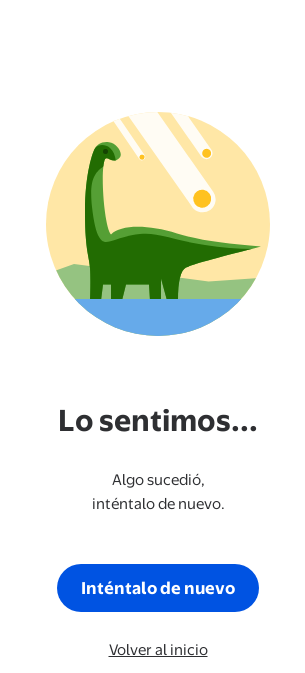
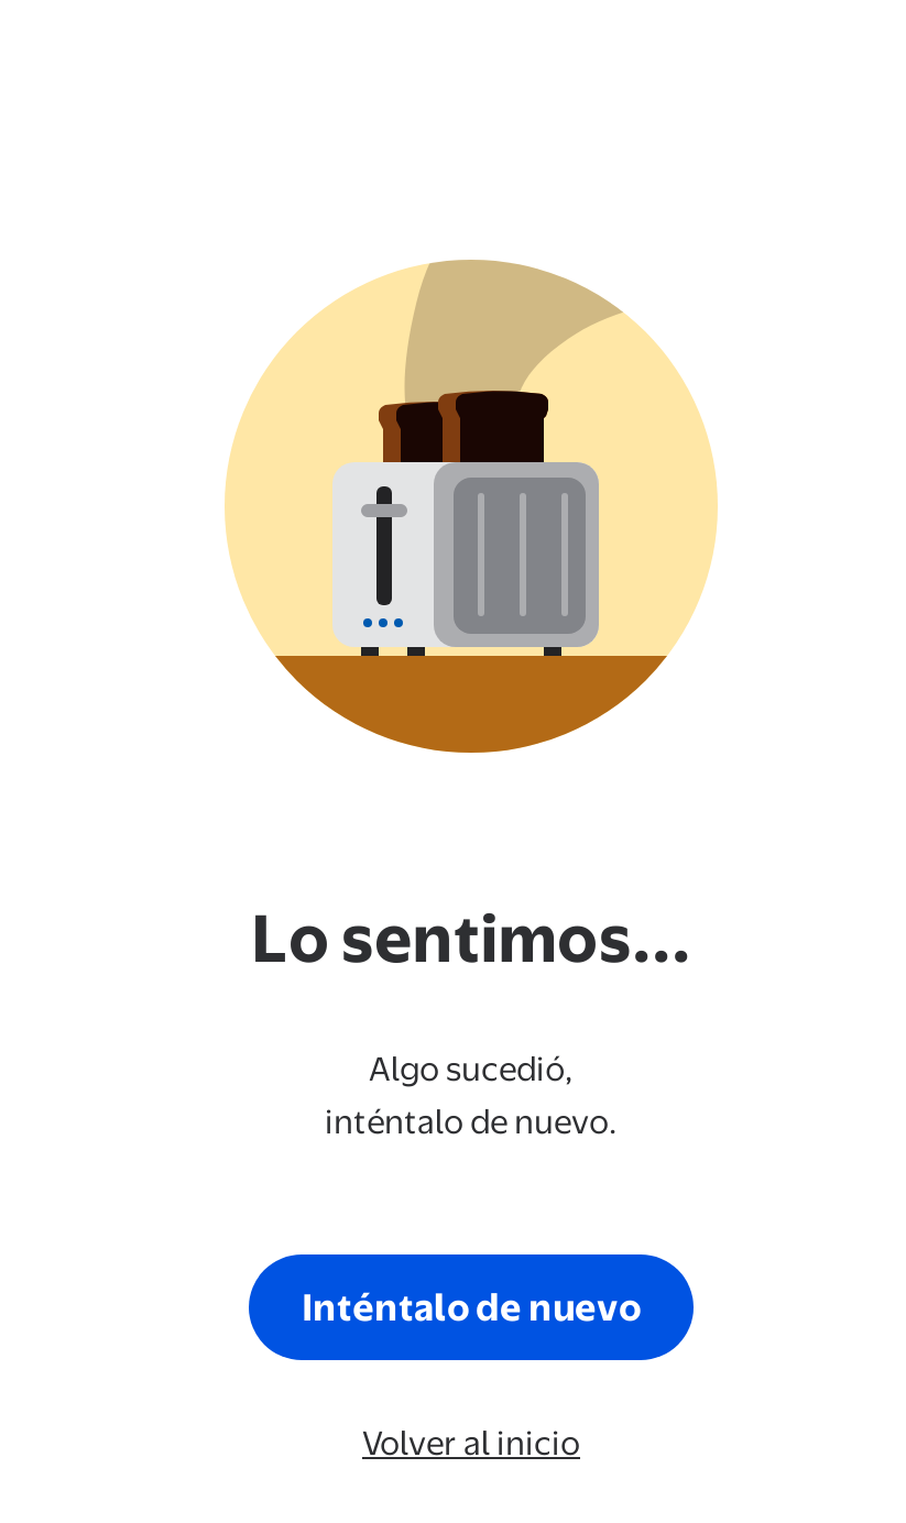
[56,113,260,337] [image] -> [249,260,689,755] [image]

